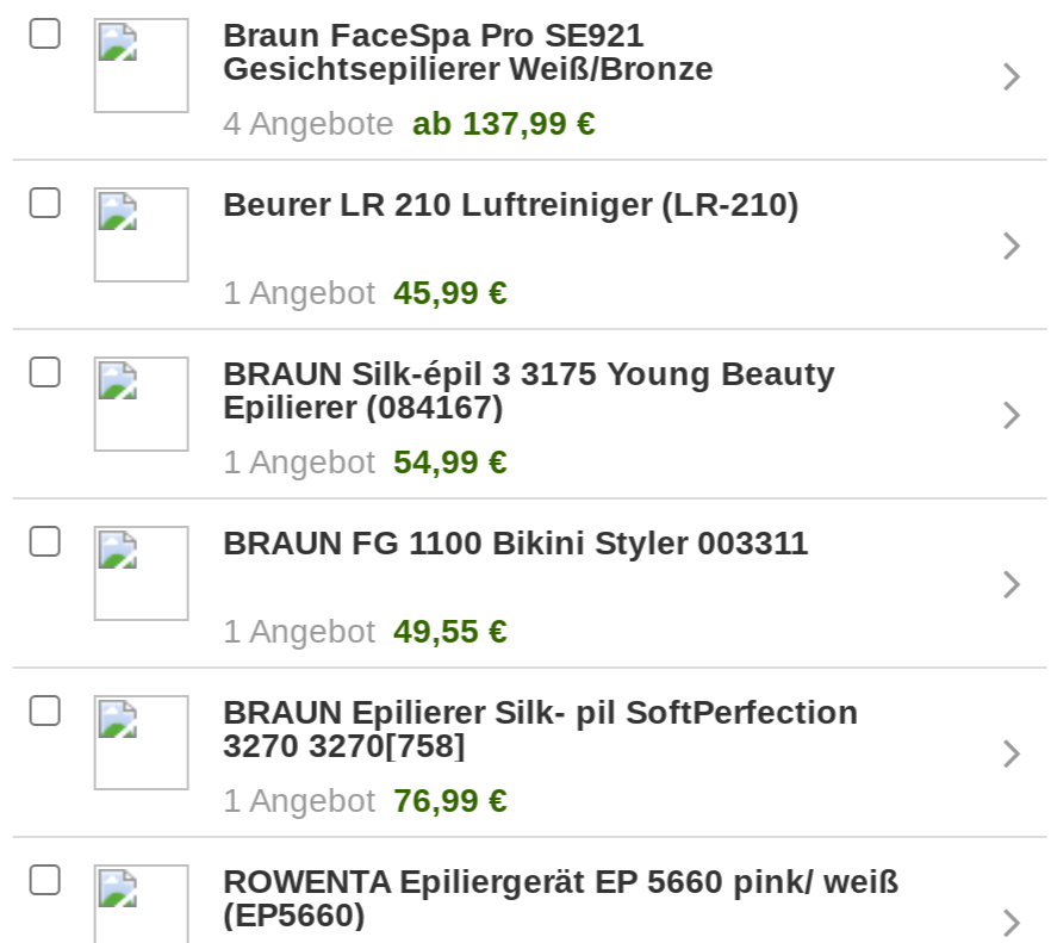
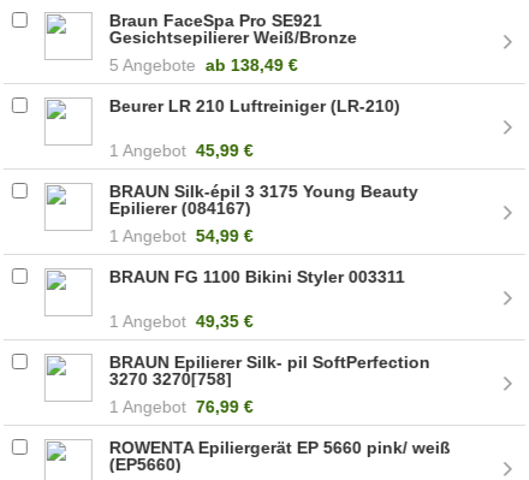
[223,103,596,141] 4 Angebote ab 137,99 € -> [109,55,298,74] 5 Angebote ab 138,49 €
[223,611,508,649] 1 Angebot 49,55 € -> [109,311,253,330] 1 Angebot 49,35 €

